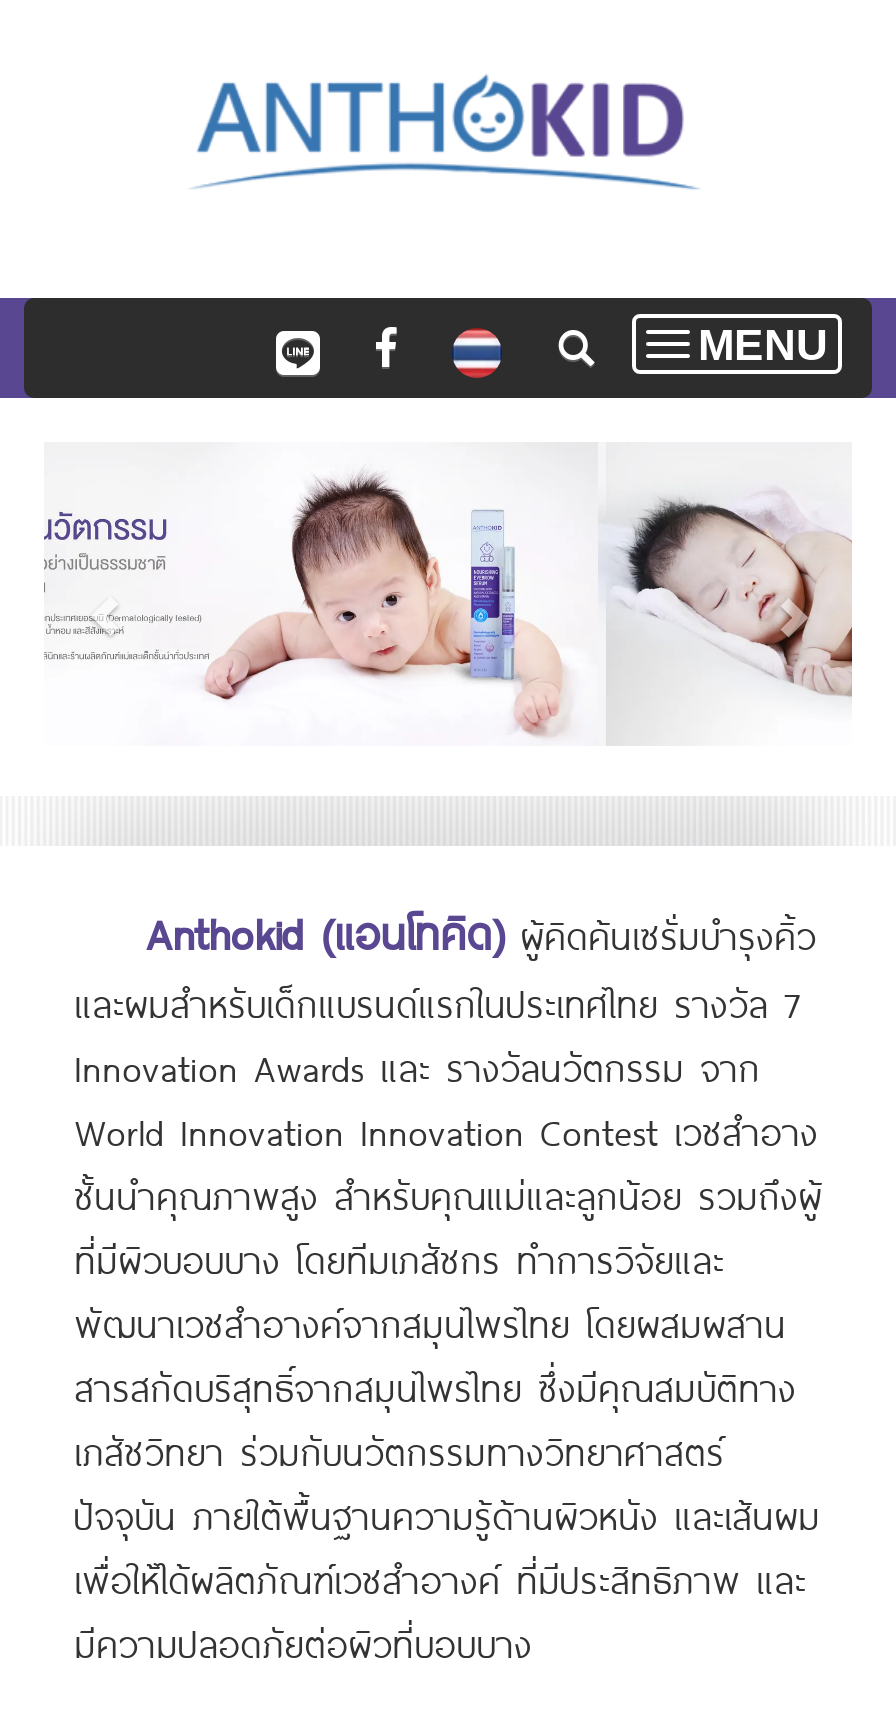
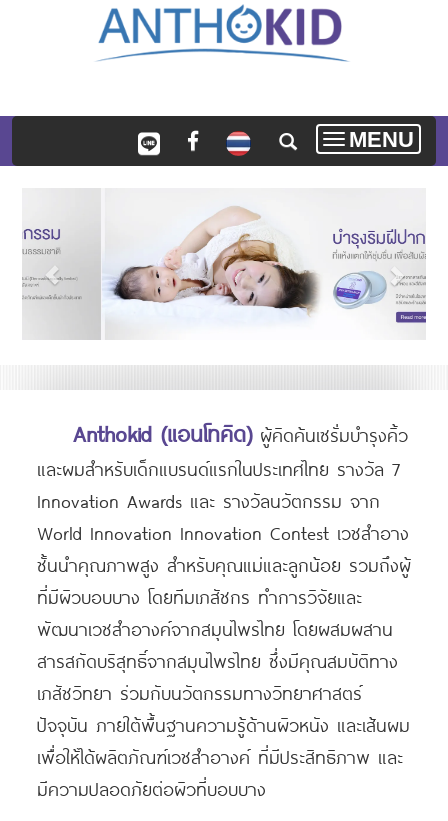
[46,474,854,744] [image] -> [22,206,427,340] [image]

